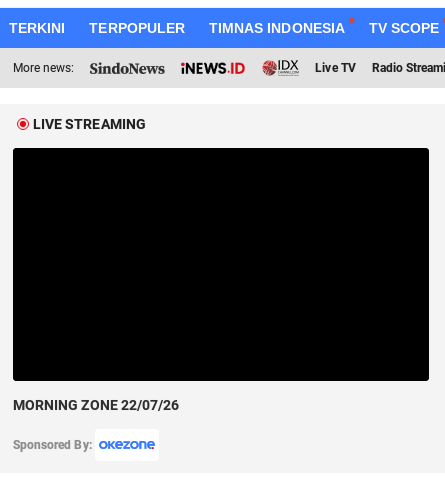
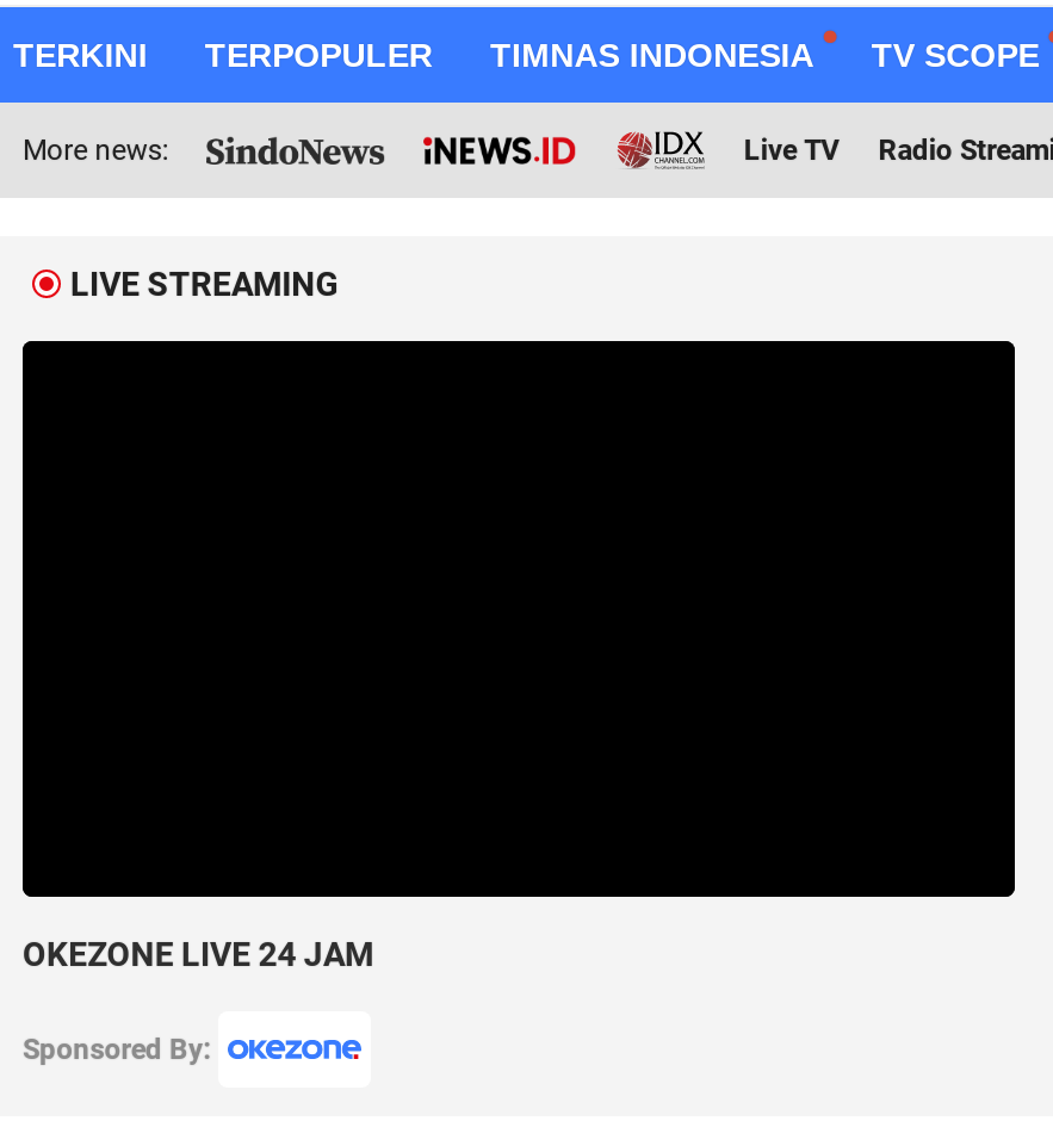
[13,397,179,413] MORNING ZONE 22/07/26 -> [23,935,373,973] OKEZONE LIVE 24 JAM

